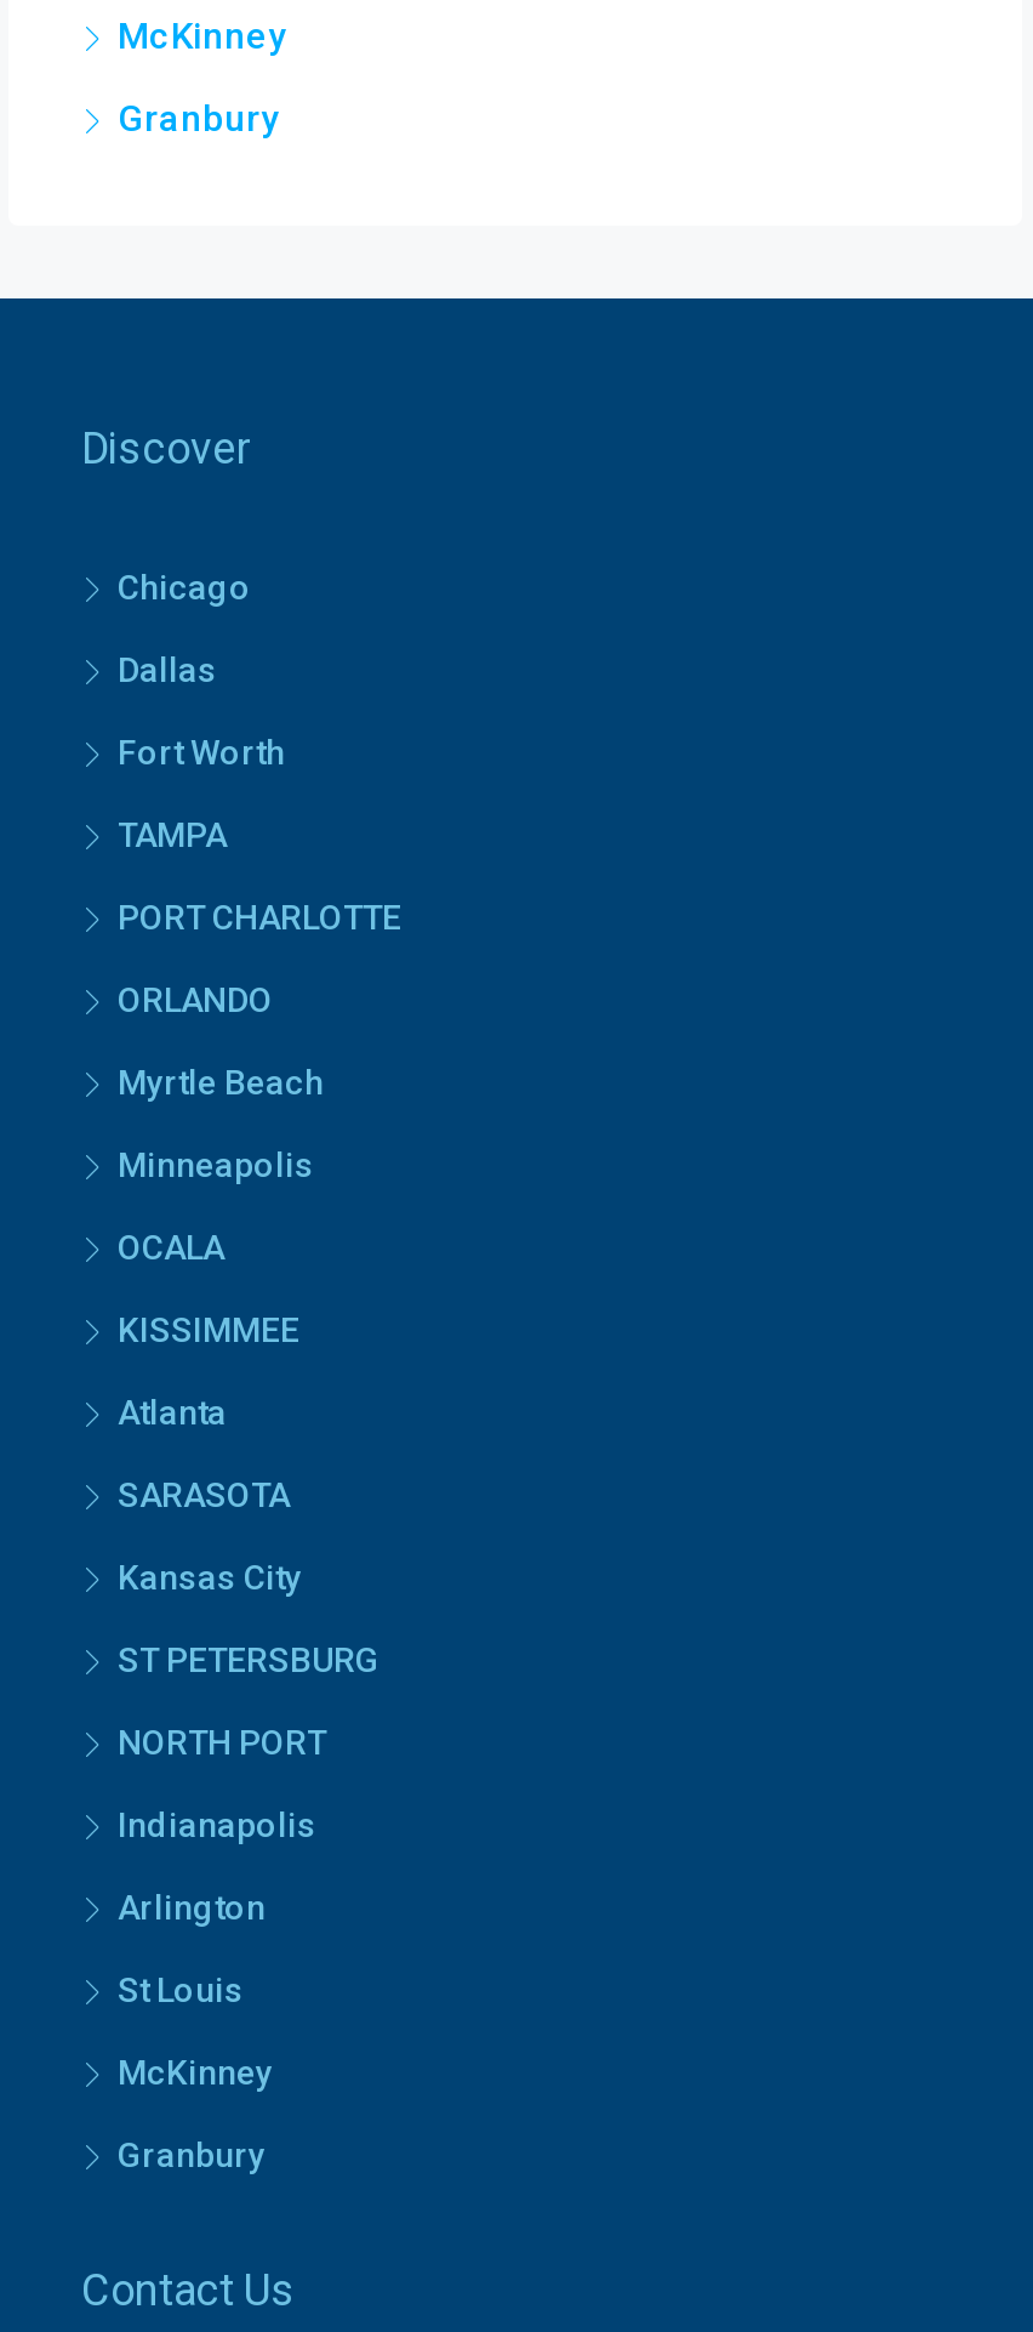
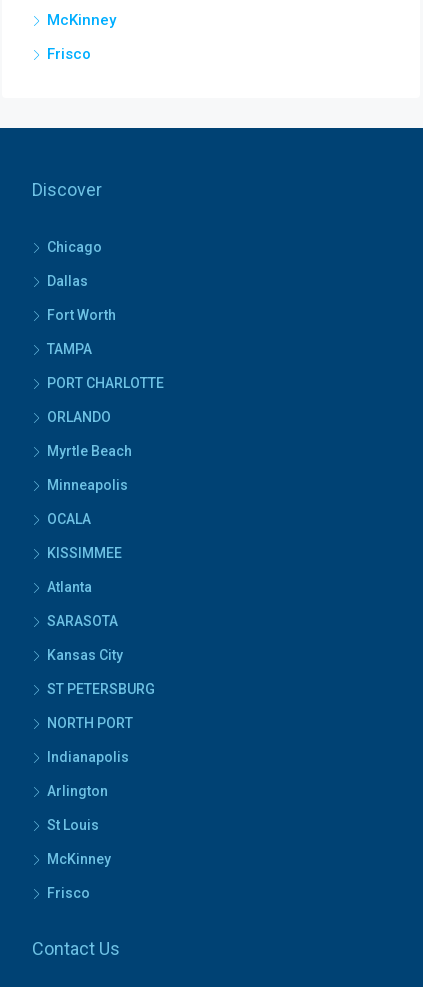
[118,98,278,141] Granbury -> [47,45,91,63] Frisco
[118,2136,266,2175] Granbury -> [47,885,90,901] Frisco

